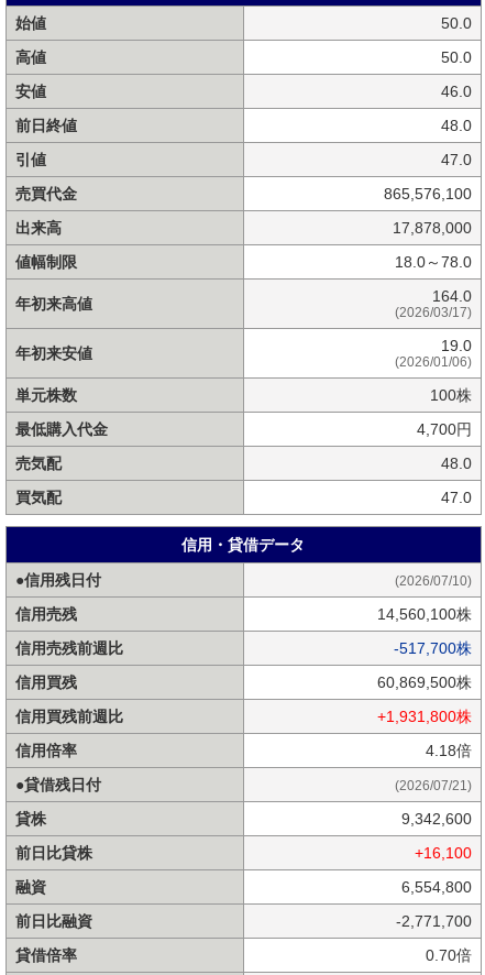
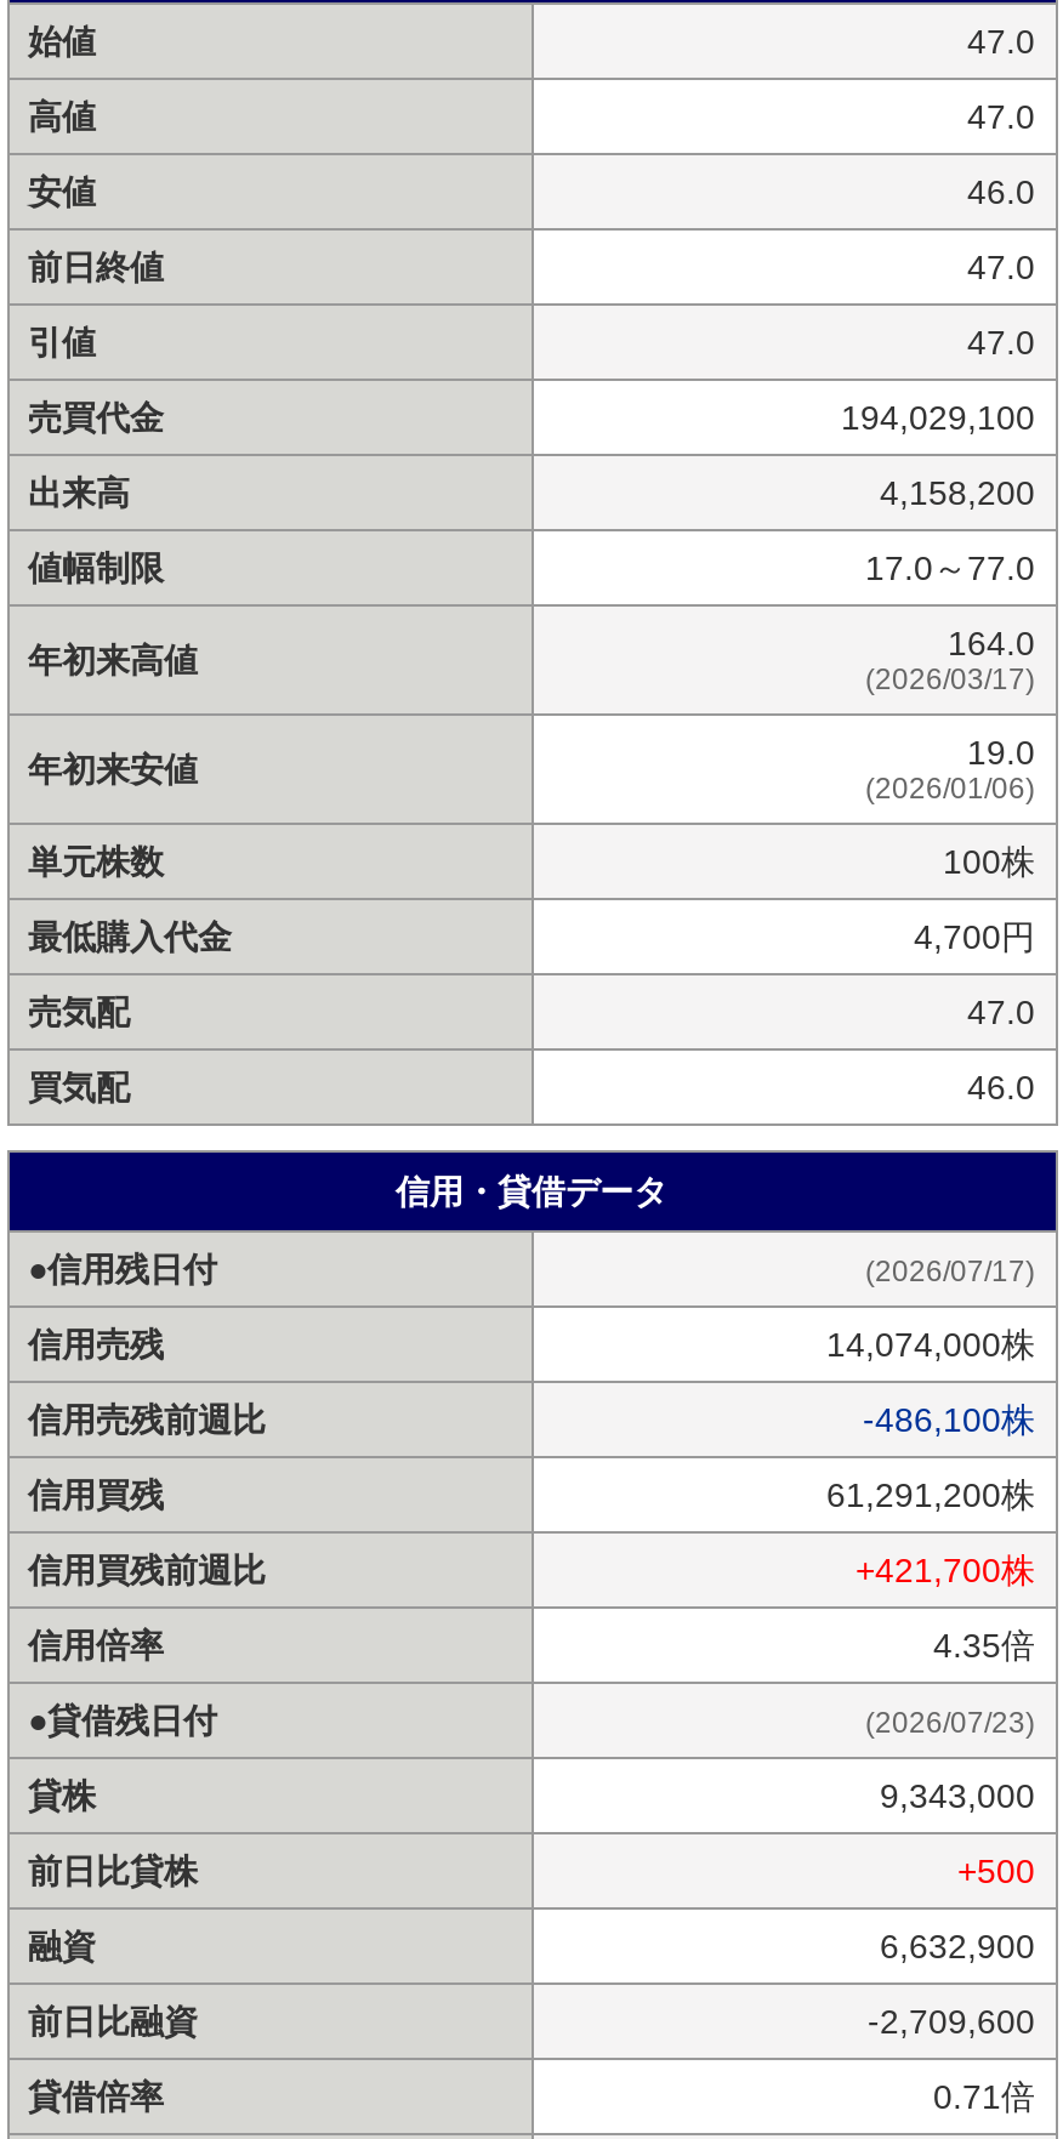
[440,14,471,32] 50.0 -> [967,22,1035,61] 47.0
[440,48,471,66] 50.0 -> [967,98,1035,136] 47.0
[440,116,471,134] 48.0 -> [967,248,1035,287] 47.0
[383,185,471,202] 865,576,100 -> [841,398,1035,437] 194,029,100
[392,219,471,236] 17,878,000 -> [880,474,1035,512] 4,158,200
[394,253,471,270] 18.0～78.0 -> [865,549,1035,588] 17.0～77.0
[440,454,471,472] 48.0 -> [967,993,1035,1032] 47.0
[440,488,471,506] 47.0 -> [967,1068,1035,1107] 46.0
[394,573,471,588] (2026/07/10) -> [865,1255,1035,1289] (2026/07/17)
[377,605,471,623] 14,560,100株 -> [826,1325,1035,1364] 14,074,000株
[393,639,471,657] -517,700株 -> [863,1401,1035,1439] -486,100株
[377,673,471,691] 60,869,500株 -> [826,1476,1035,1515] 61,291,200株
[377,707,471,725] +1,931,800株 -> [855,1551,1035,1590] +421,700株
[425,741,471,759] 4.18倍 -> [933,1626,1035,1665] 4.35倍
[394,778,471,793] (2026/07/21) -> [865,1706,1035,1740] (2026/07/23)
[401,810,471,827] 9,342,600 -> [880,1777,1035,1816] 9,343,000
[414,844,471,861] +16,100 -> [957,1852,1035,1891] +500
[401,878,471,895] 6,554,800 -> [880,1927,1035,1966] 6,632,900
[395,912,471,930] -2,771,700 -> [868,2002,1035,2041] -2,709,600
[425,946,471,964] 0.70倍 -> [933,2078,1035,2116] 0.71倍

